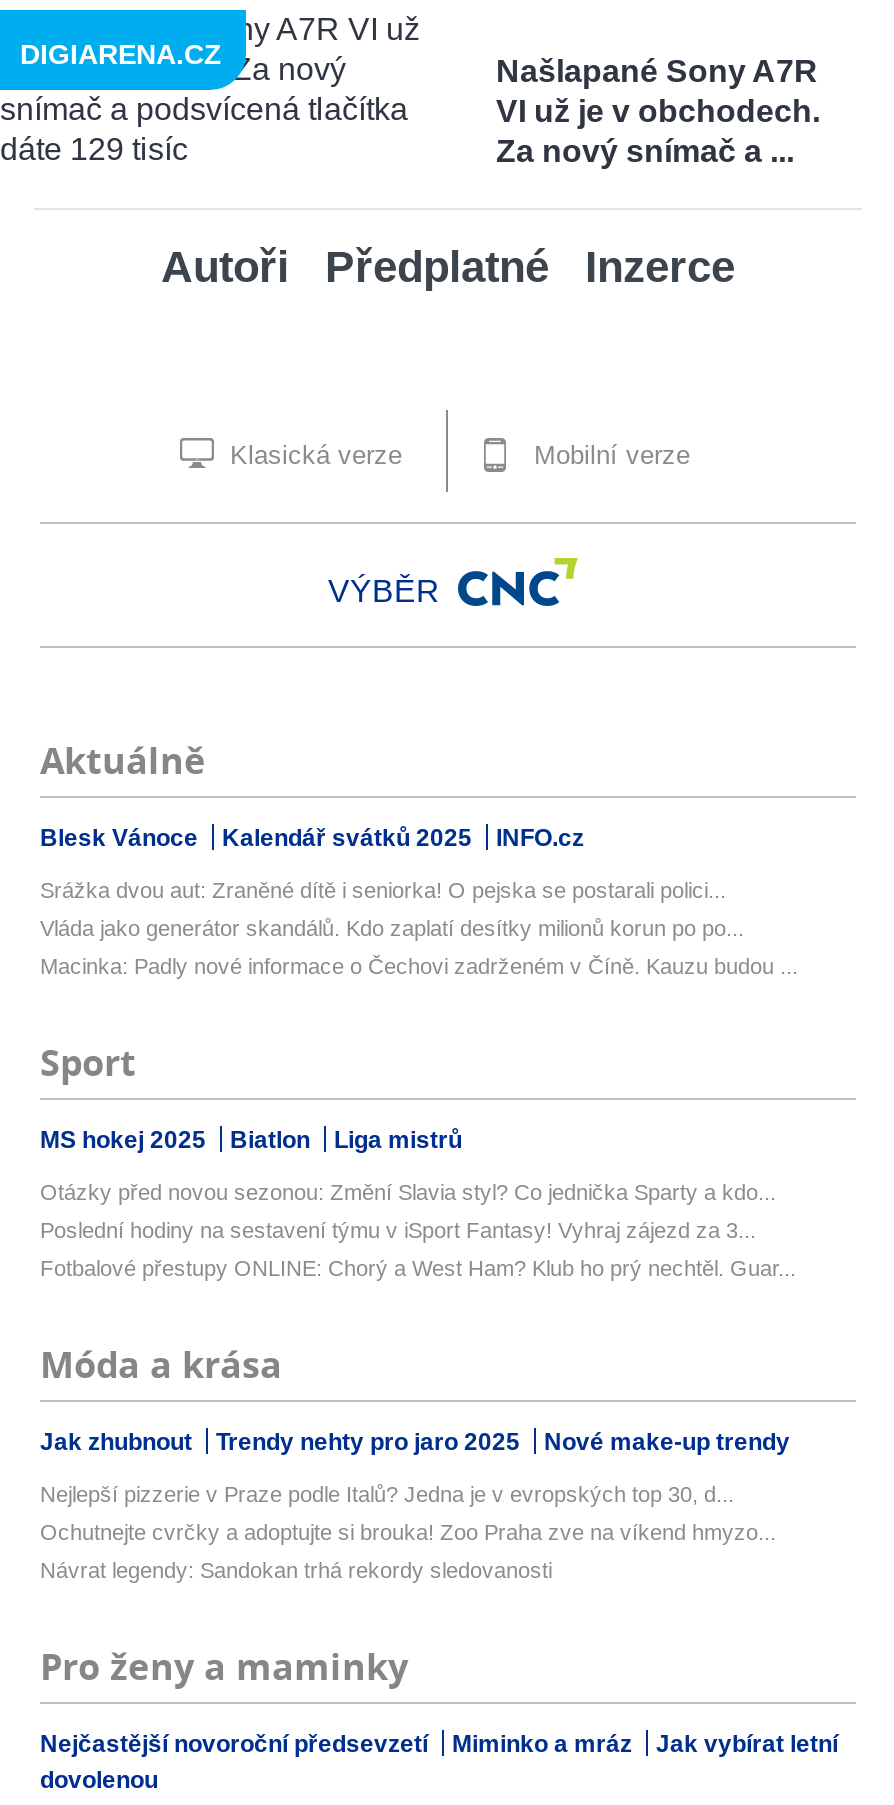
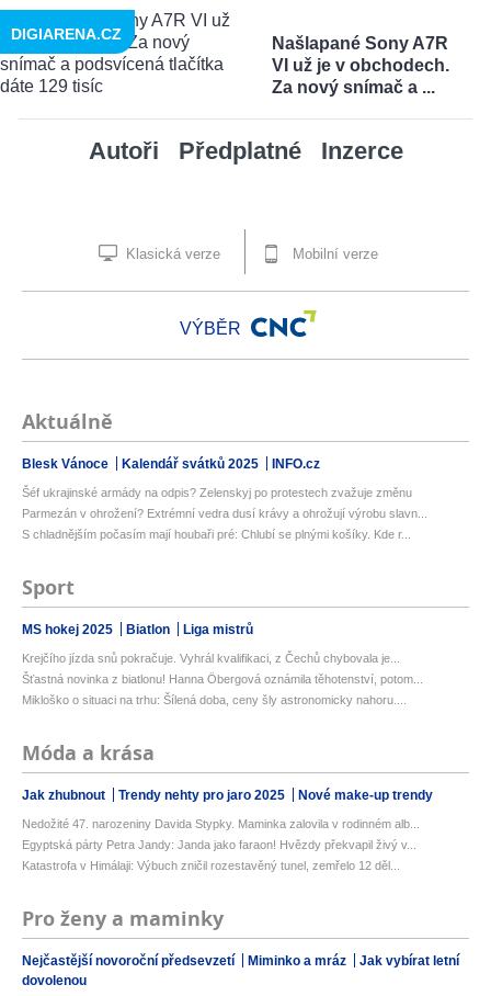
[40,878,726,902] Srážka dvou aut: Zraněné dítě i seniorka! O pejska se postarali polici... -> [22,486,412,499] Šéf ukrajinské armády na odpis? Zelenskyj po protestech zvažuje změnu
[40,916,744,940] Vláda jako generátor skandálů. Kdo zaplatí desítky milionů korun po po... -> [22,507,427,520] Parmezán v ohrožení? Extrémní vedra dusí krávy a ohrožují výrobu slavn...
[40,954,798,978] Macinka: Padly nové informace o Čechovi zadrženém v Číně. Kauzu budou ... -> [22,528,411,541] S chladnějším počasím mají houbaři pré: Chlubí se plnými košíky. Kde r...
[40,1180,776,1204] Otázky před novou sezonou: Změní Slavia styl? Co jednička Sparty a kdo... -> [22,652,400,665] Krejčího jízda snů pokračuje. Vyhrál kvalifikaci, z Čechů chybovala je...
[40,1218,756,1242] Poslední hodiny na sestavení týmu v iSport Fantasy! Vyhraj zájezd za 3... -> [22,672,423,686] Šťastná novinka z biatlonu! Hanna Öbergová oznámila těhotenství, potom...
[40,1256,796,1280] Fotbalové přestupy ONLINE: Chorý a West Ham? Klub ho prý nechtěl. Guar... -> [22,693,407,706] Mikloško o situaci na trhu: Šílená doba, ceny šly astronomicky nahoru....
[40,1482,734,1506] Nejlepší pizzerie v Praze podle Italů? Jedna je v evropských top 30, d... -> [22,817,420,830] Nedožité 47. narozeniny Davida Stypky. Maminka zalovila v rodinném alb...
[40,1520,776,1544] Ochutnejte cvrčky a adoptujte si brouka! Zoo Praha zve na víkend hmyzo... -> [22,838,416,851] Egyptská párty Petra Jandy: Janda jako faraon! Hvězdy překvapil živý v...
[40,1558,552,1582] Návrat legendy: Sandokan trhá rekordy sledovanosti -> [22,859,400,872] Katastrofa v Himálaji: Výbuch zničil rozestavěný tunel, zemřelo 12 děl...

